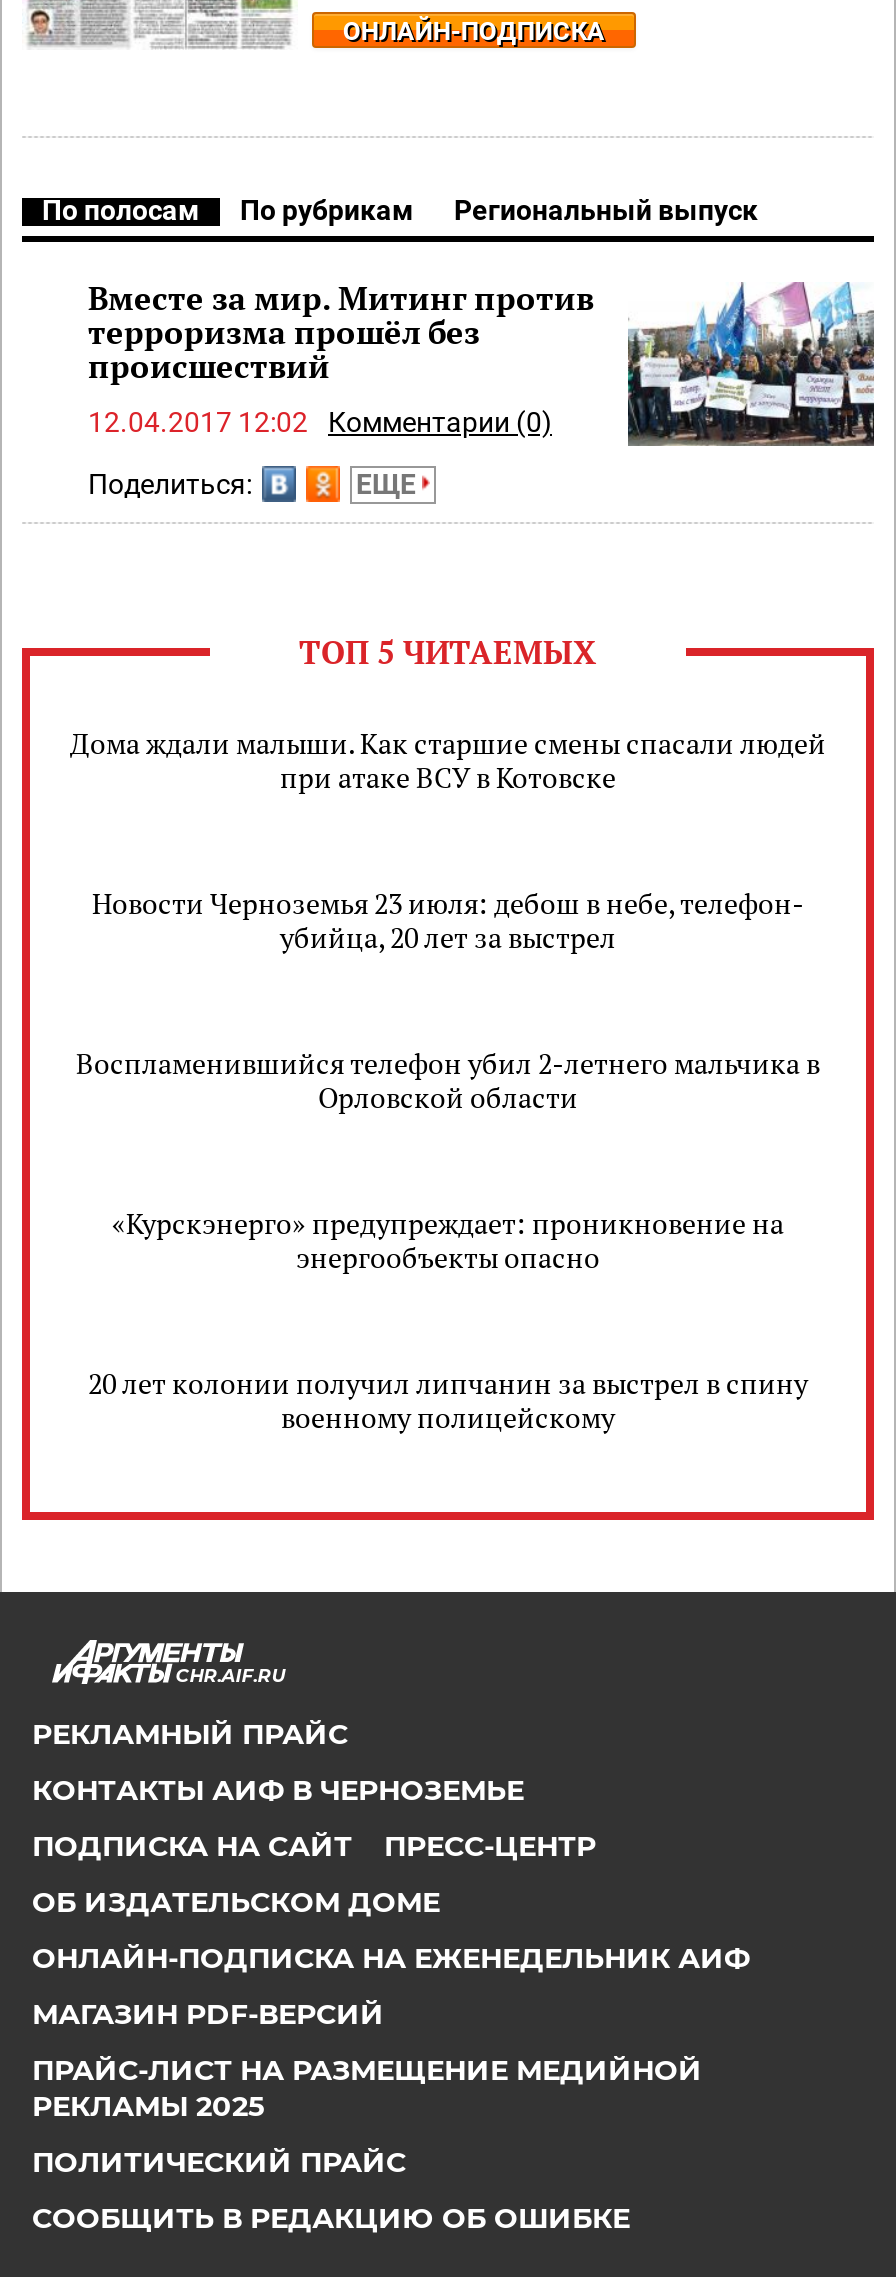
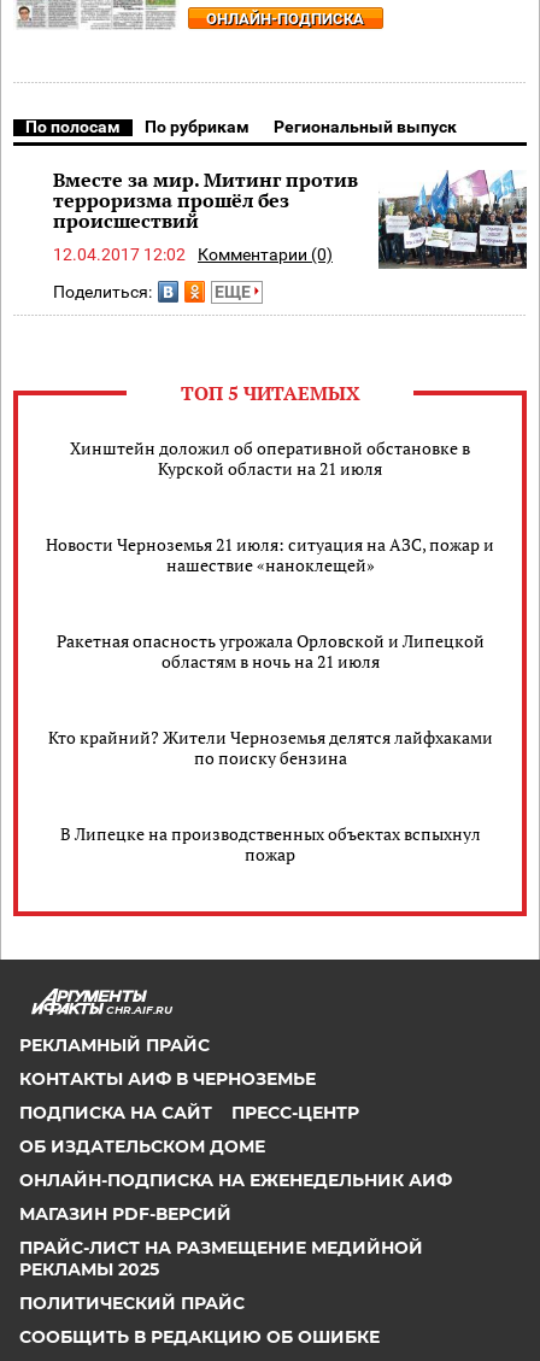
[70,723,826,795] Дома ждали малыши. Как старшие смены спасали людей | при атаке ВСУ в Котовске -> [70,436,470,479] Хинштейн доложил об оперативной обстановке в | Курской области на 21 июля
[92,883,804,955] Новости Черноземья 23 июля: дебош в небе, телефон- | убийца, 20 лет за выстрел -> [46,532,494,576] Новости Черноземья 21 июля: ситуация на АЗС, пожар и | нашествие «наноклещей»
[76,1043,820,1115] Воспламенившийся телефон убил 2-летнего мальчика в | Орловской области -> [56,629,484,672] Ракетная опасность угрожала Орловской и Липецкой | областям в ночь на 21 июля
[112,1203,784,1275] «Курскэнерго» предупреждает: проникновение на | энергообъекты опасно -> [48,725,492,769] Кто крайний? Жители Черноземья делятся лайфхаками | по поиску бензина
[88,1363,808,1435] 20 лет колонии получил липчанин за выстрел в спину | военному полицейскому -> [60,822,480,865] В Липецке на производственных объектах вспыхнул | пожар

